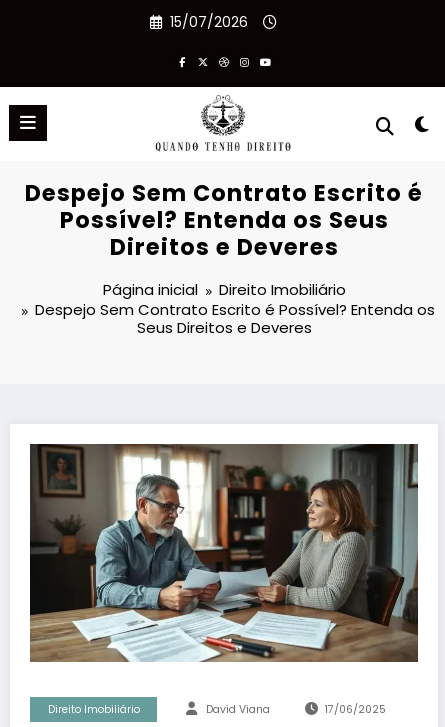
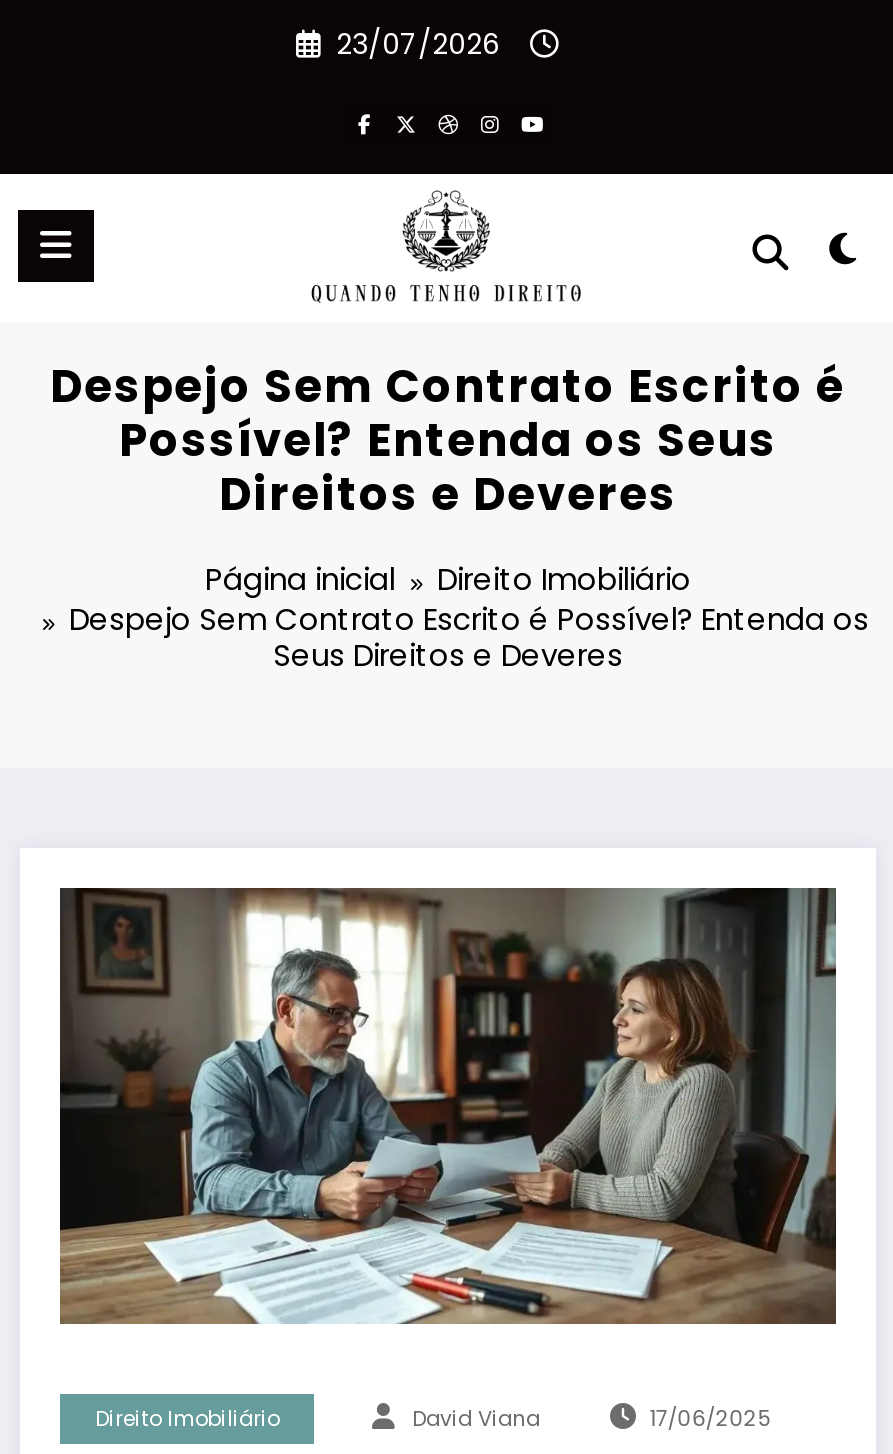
[170,12,248,32] 15/07/2026 -> [336,24,500,64] 23/07/2026

